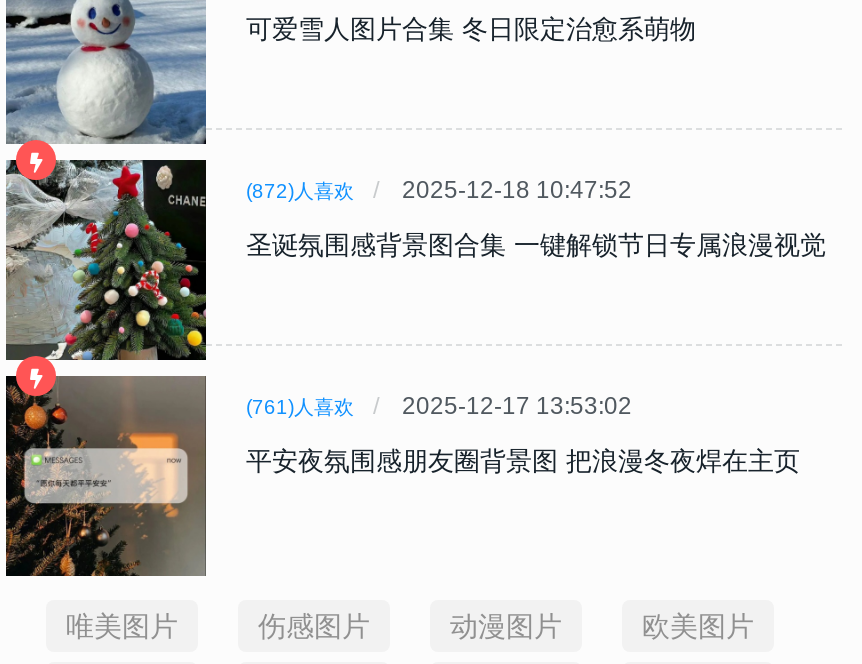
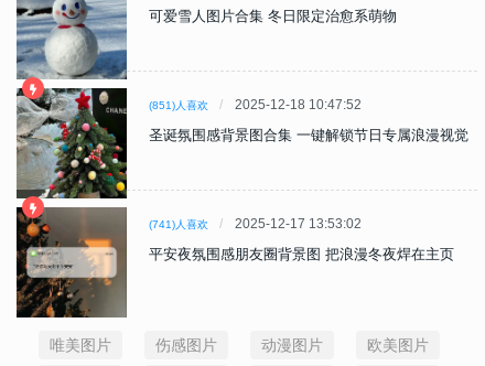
[246,180,354,202] (872)人喜欢 -> [149,99,208,111] (851)人喜欢
[246,396,354,418] (761)人喜欢 -> [149,218,208,230] (741)人喜欢

